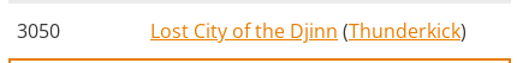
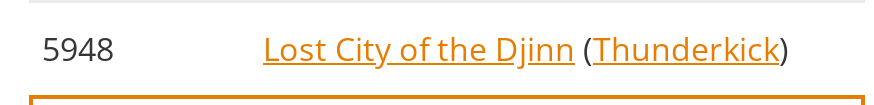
[17,18,60,44] 3050 -> [42,28,114,72] 5948

